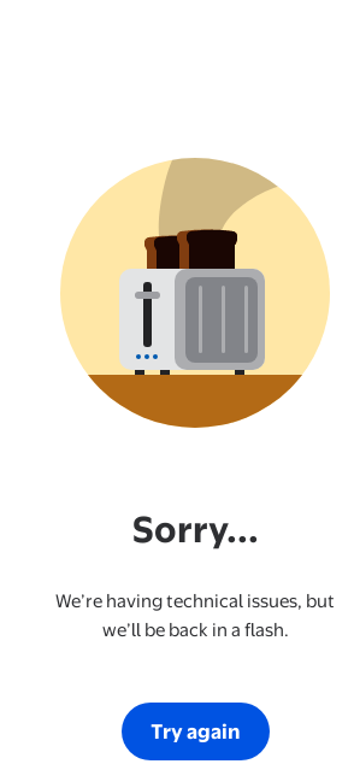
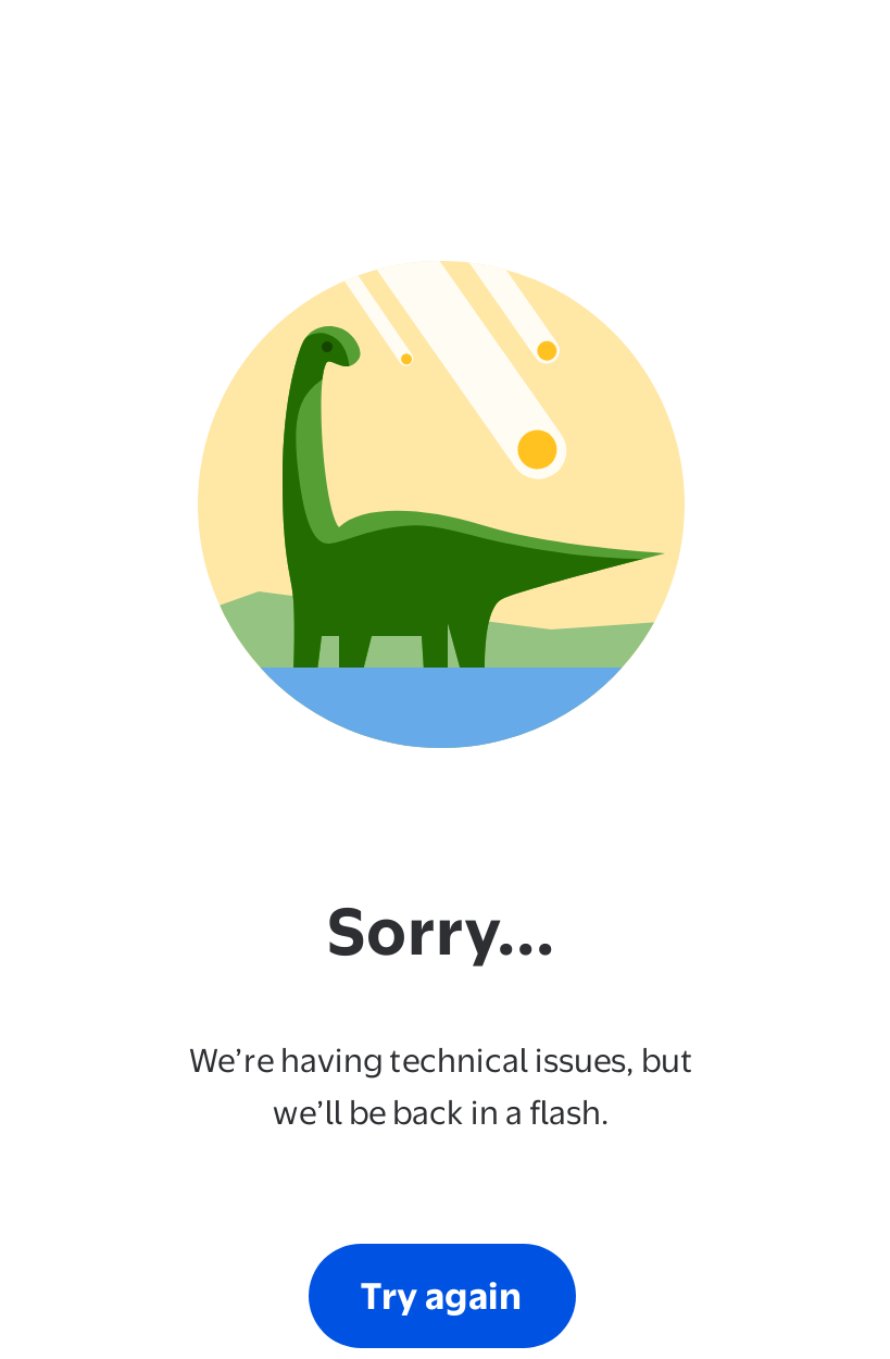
[73,158,314,429] [image] -> [220,263,663,750] [image]

